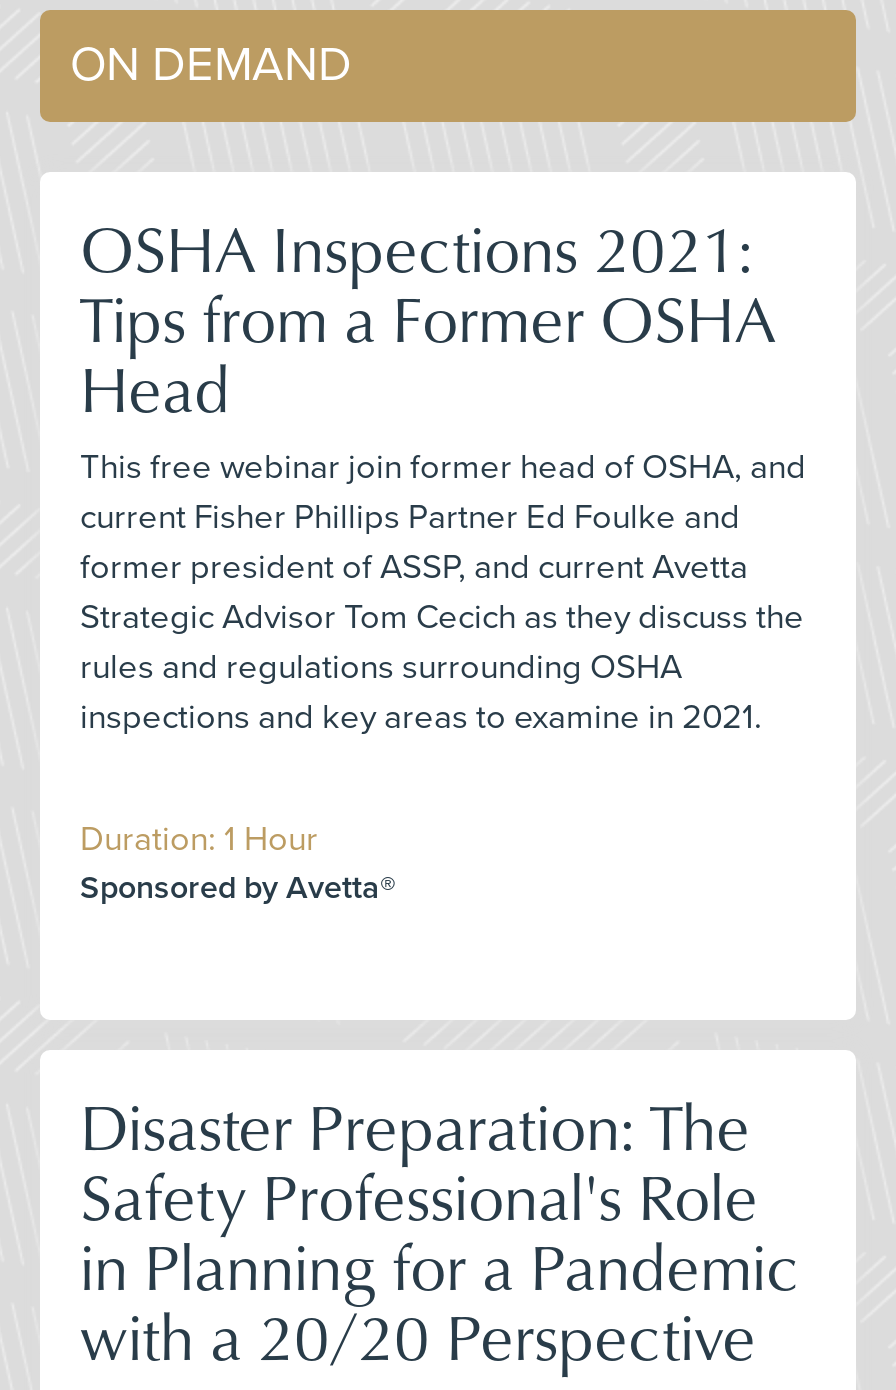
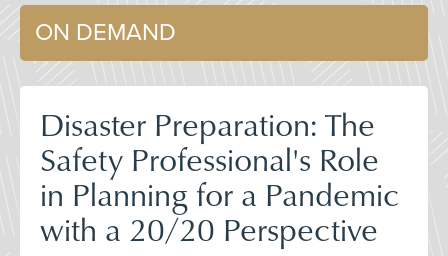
[80,202,806,908] OSHA Inspections 2021: | Tips from a Former OSHA | Head | This free webinar join former head of OSHA, and | current Fisher Phillips Partner Ed Foulke and | former president of ASSP, and current Avetta | Strategic Advisor Tom Cecich as they discuss the | rules and regulations surrounding OSHA | inspections and key areas to examine in 2021. | Duration: 1 Hour | Sponsored by Avetta® -> none

